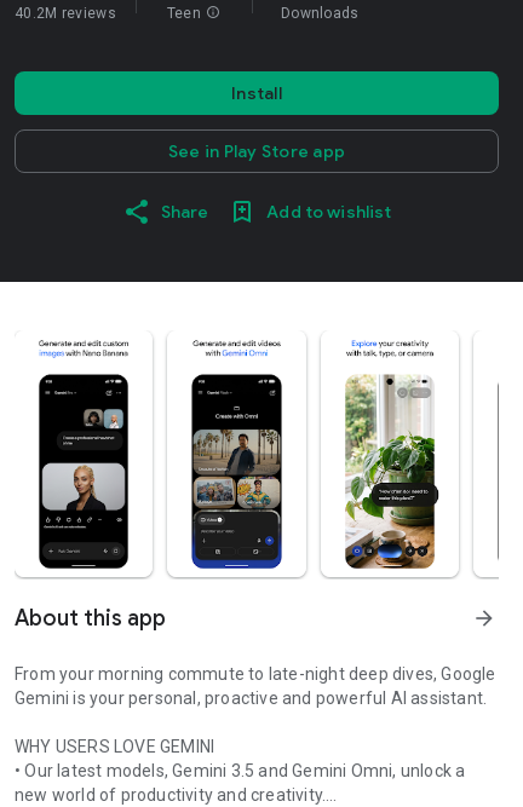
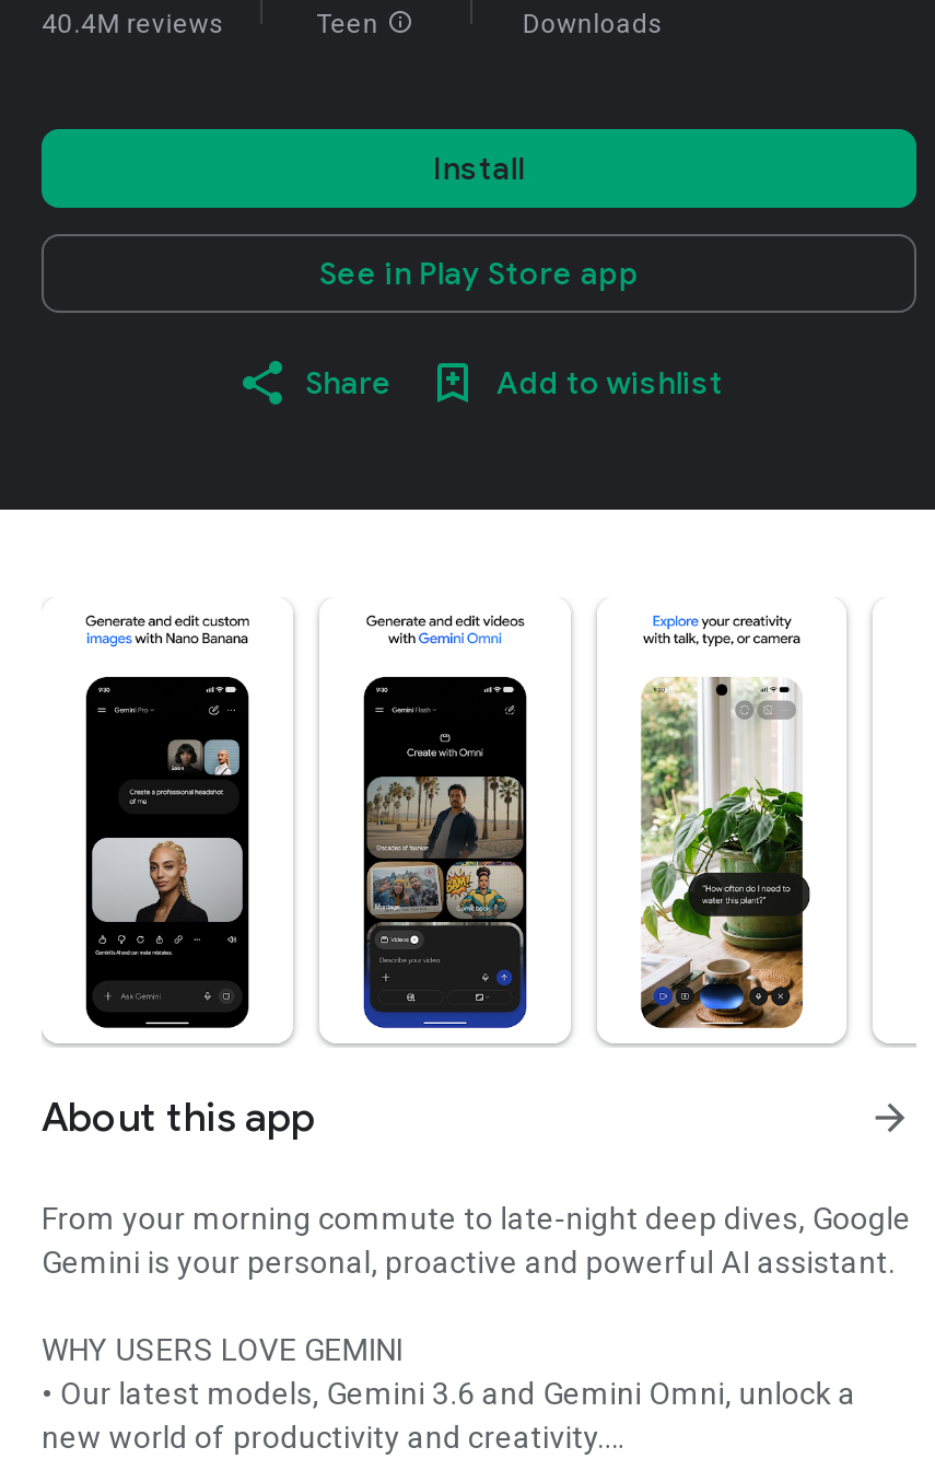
[15,5,116,22] 40.2M reviews -> [42,9,225,39] 40.4M reviews
[15,761,465,780] • Our latest models, Gemini 3.5 and Gemini Omni, unlock a -> [42,1376,856,1411] • Our latest models, Gemini 3.6 and Gemini Omni, unlock a

